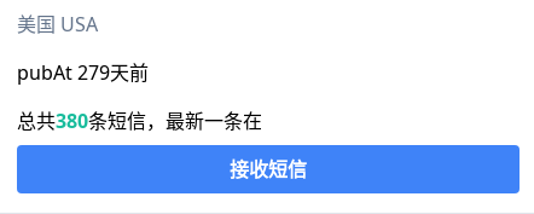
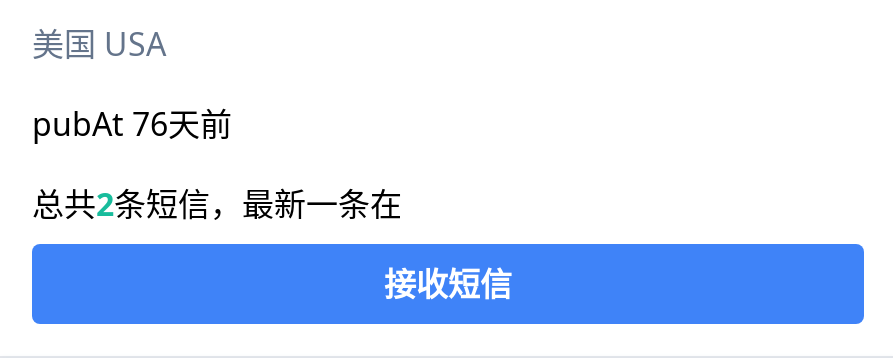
[17,60,149,86] pubAt 279天前 -> [32,103,232,147] pubAt 76天前
[17,108,262,135] 总共380条短信，最新一条在 -> [32,183,402,227] 总共2条短信，最新一条在

